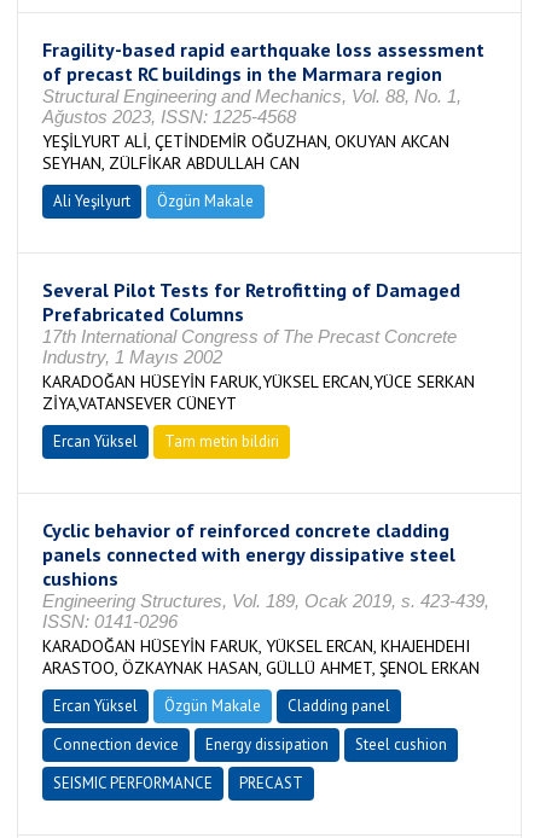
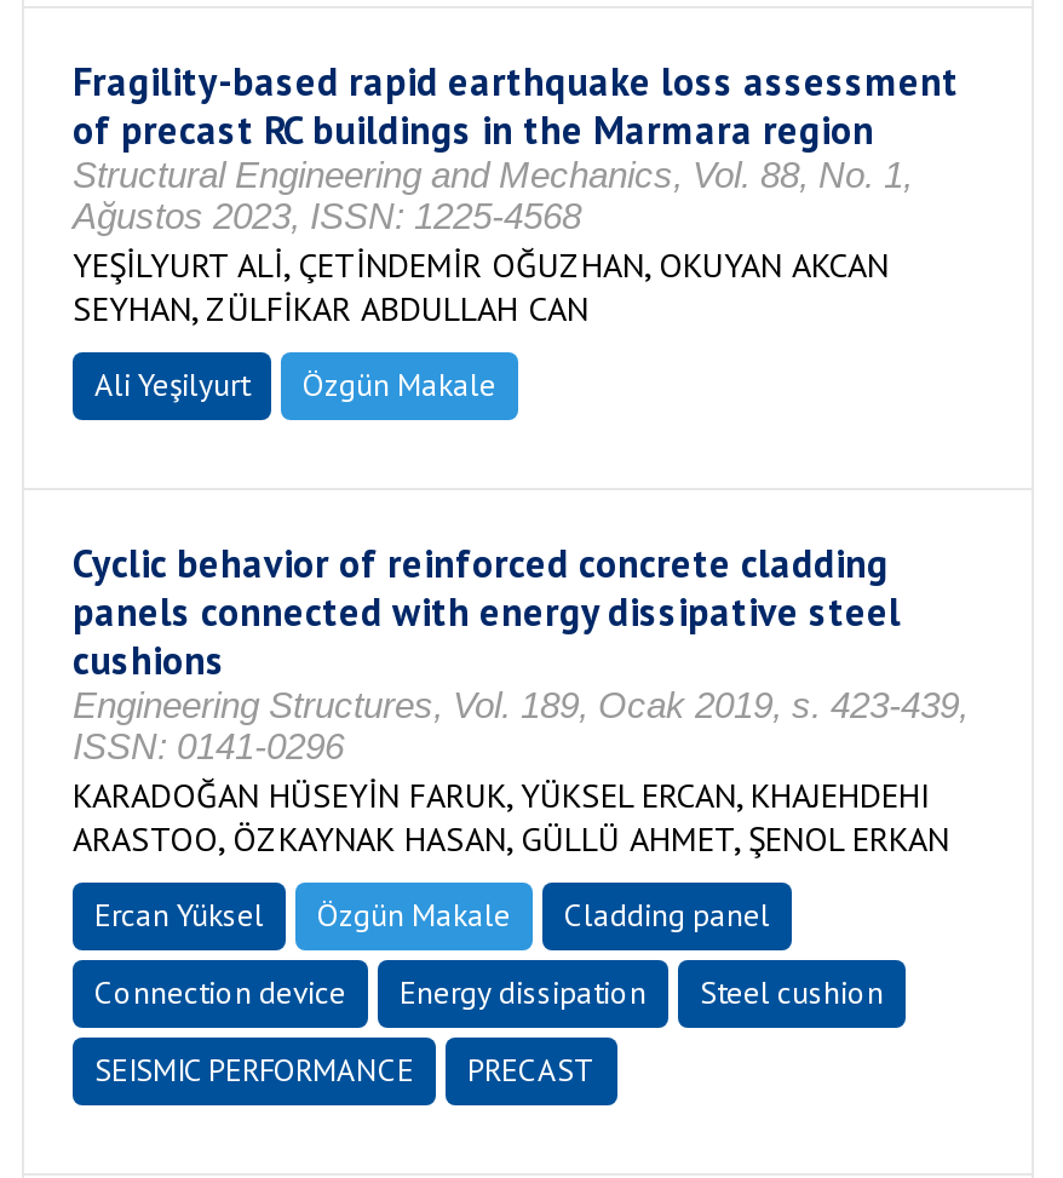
[42,278,475,452] Several Pilot Tests for Retrofitting of Damaged | Prefabricated Columns | 17th International Congress of The Precast Concrete | Industry, 1 Mayıs 2002 | KARADOĞAN HÜSEYİN FARUK,YÜKSEL ERCAN,YÜCE SERKAN | ZİYA,VATANSEVER CÜNEYT | Ercan Yüksel | Tam metin bildiri -> none

